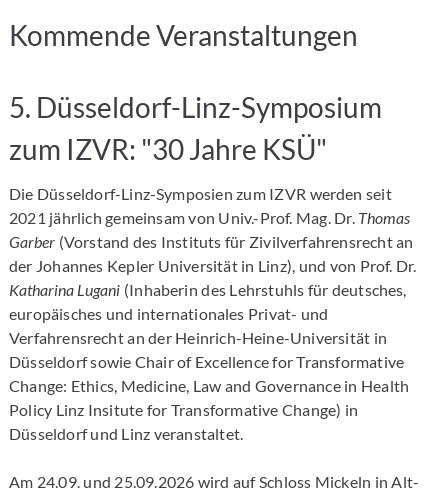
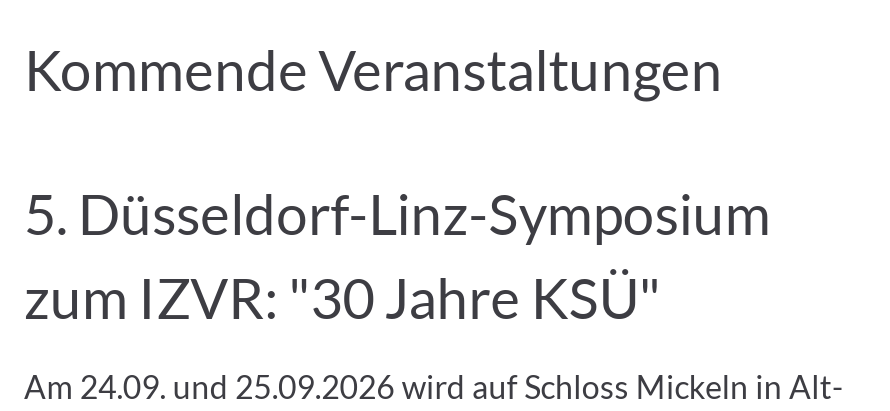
[9,184,417,443] Die Düsseldorf-Linz-Symposien zum IZVR werden seit | 2021 jährlich gemeinsam von Univ.-Prof. Mag. Dr. Thomas | Garber (Vorstand des Instituts für Zivilverfahrensrecht an | der Johannes Kepler Universität in Linz), und von Prof. Dr. | Katharina Lugani (Inhaberin des Lehrstuhls für deutsches, | europäisches und internationales Privat- und | Verfahrensrecht an der Heinrich-Heine-Universität in | Düsseldorf sowie Chair of Excellence for Transformative | Change: Ethics, Medicine, Law and Governance in Health | Policy Linz Insitute for Transformative Change) in | Düsseldorf und Linz veranstaltet. -> none

